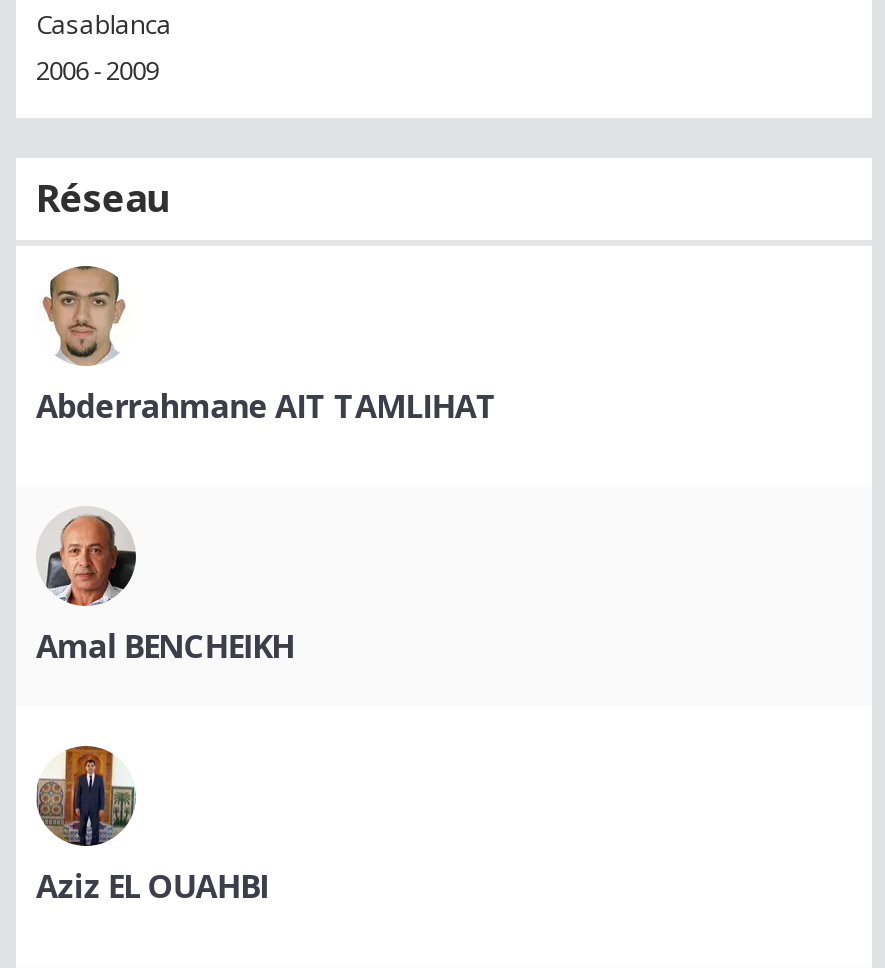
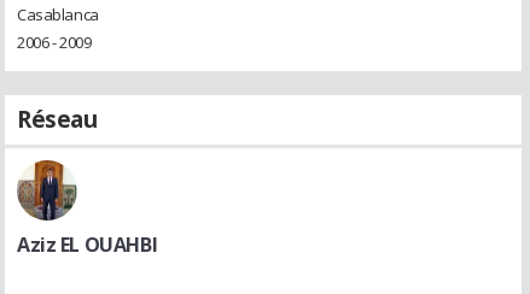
[36,268,497,429] [image] | Abderrahmane AIT TAMLIHAT -> none
[36,506,294,669] [image] | Amal BENCHEIKH -> none

